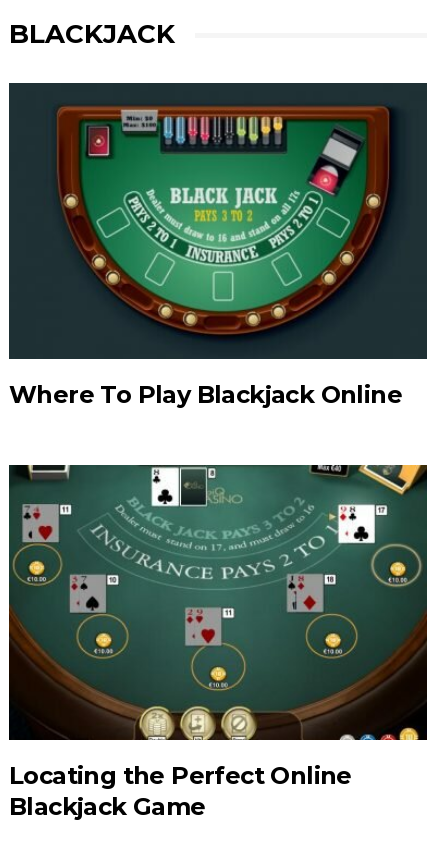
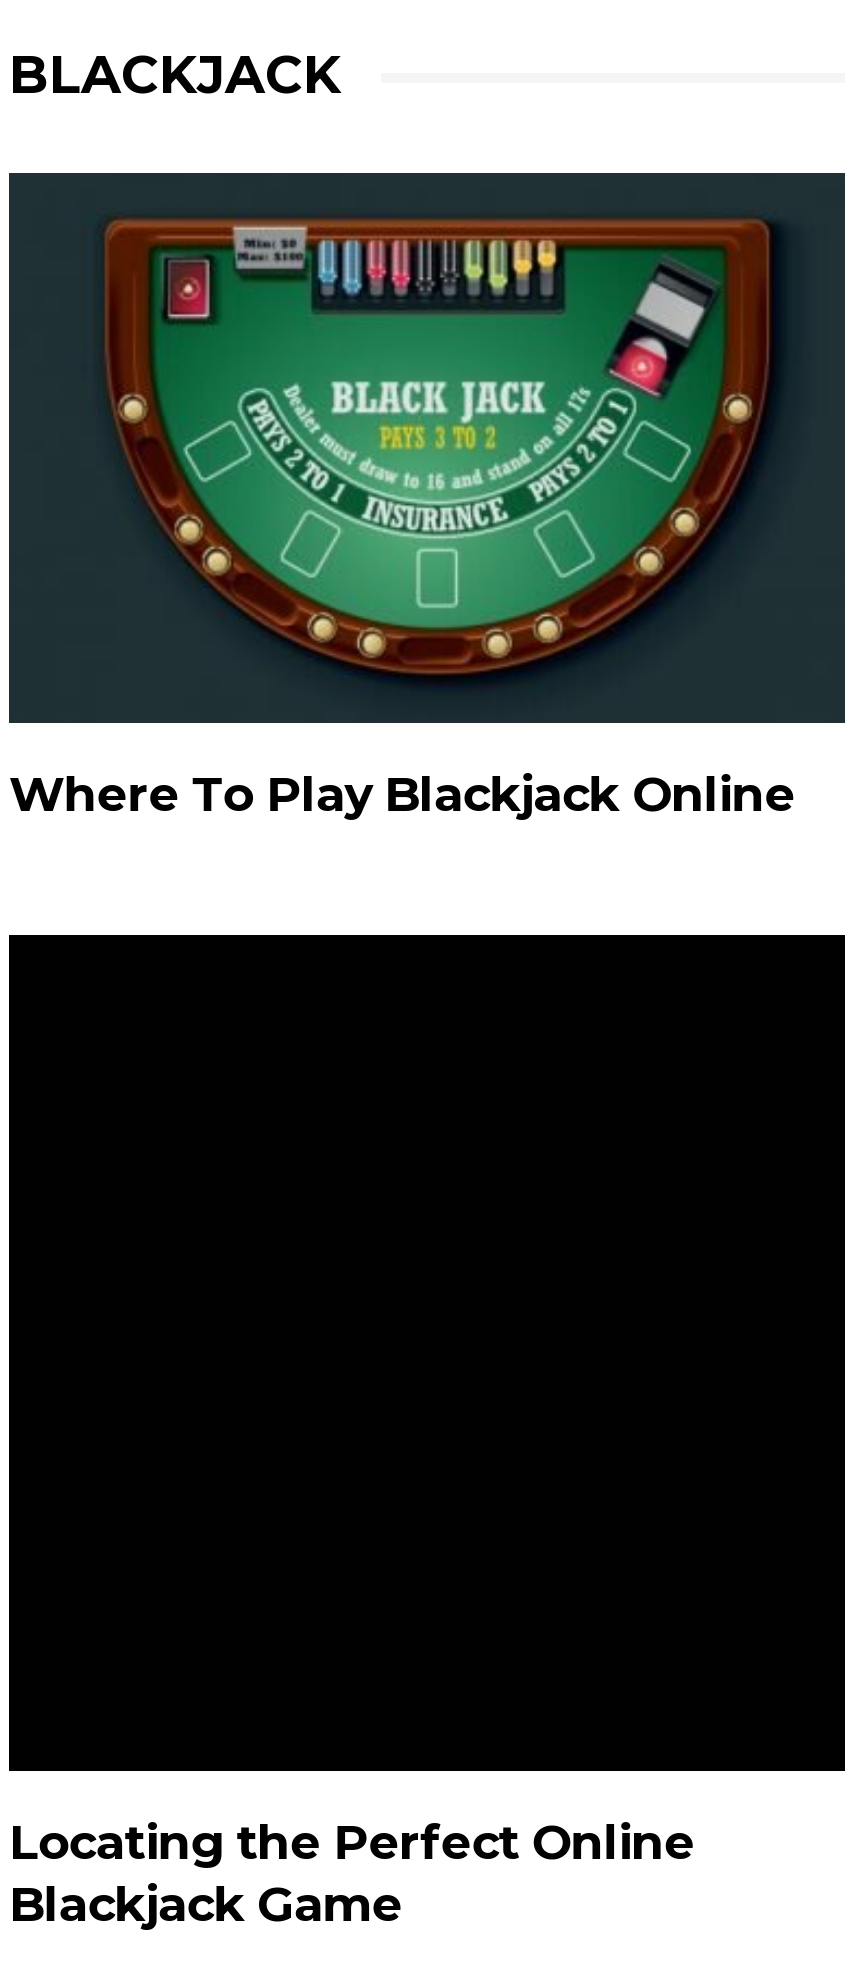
[9,464,427,741] [image] -> none

